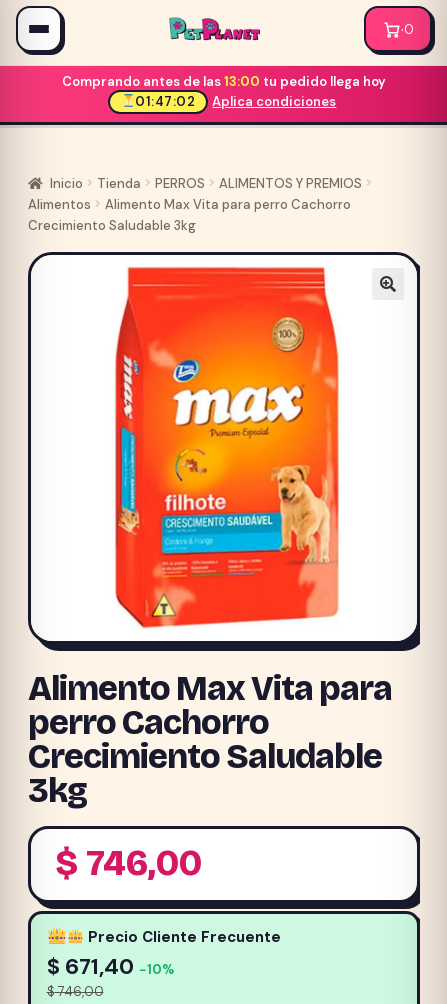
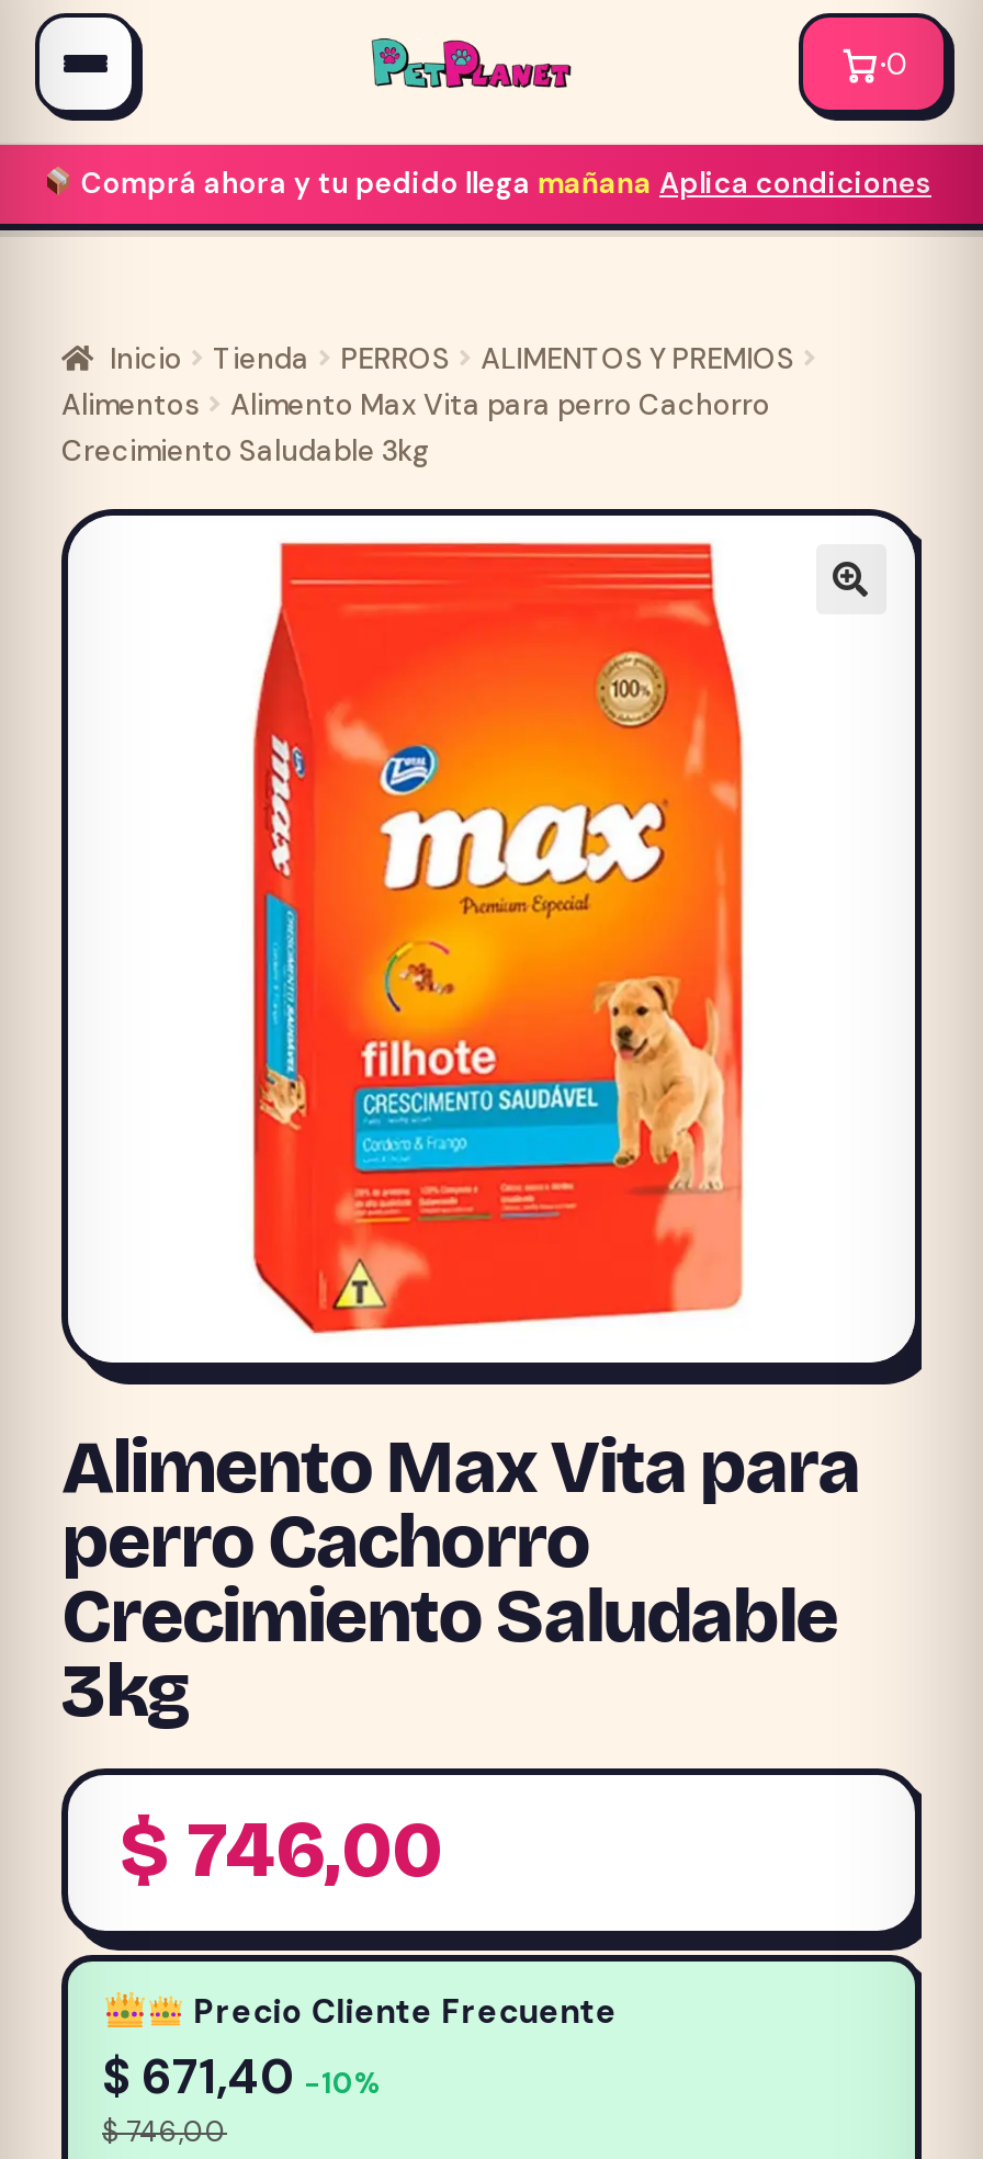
[62,73,386,110] Comprando antes de las 13:00 tu pedido llega hoy | 01:47:02 | Aplica condiciones -> [74,165,932,202] Comprá ahora y tu pedido llega mañana Aplica condiciones

